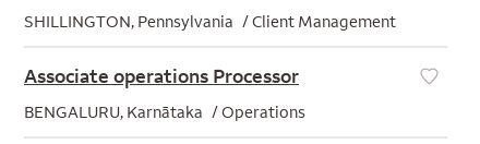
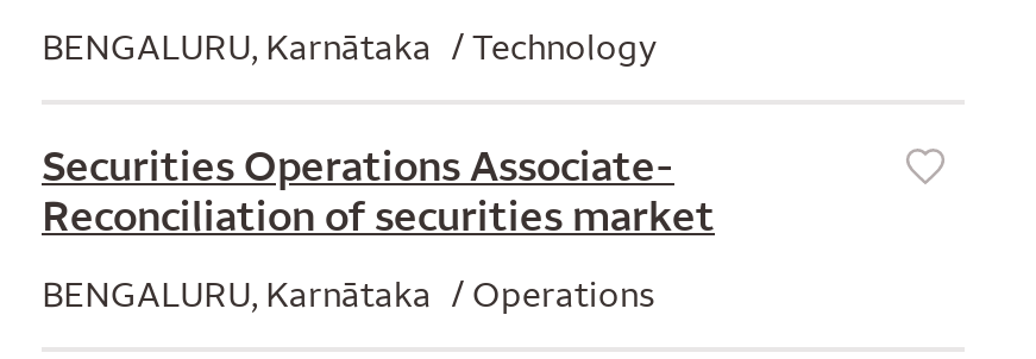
[24,12,396,32] SHILLINGTON, Pennsylvania | Client Management -> [42,26,658,69] BENGALURU, Karnātaka | Technology
[24,64,299,88] Associate operations Processor -> [42,140,715,243] Securities Operations Associate- | Reconciliation of securities market

